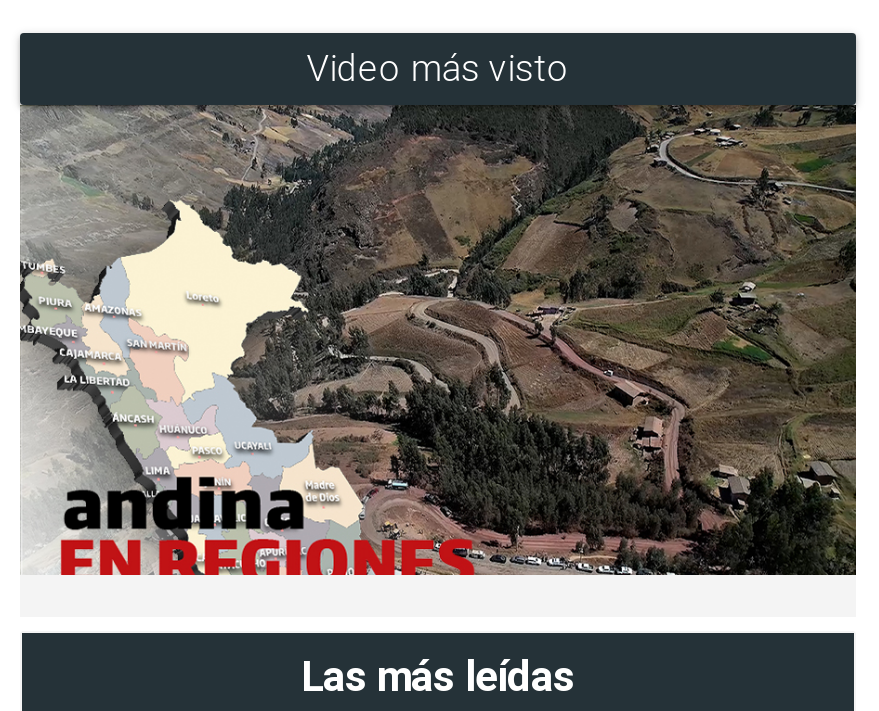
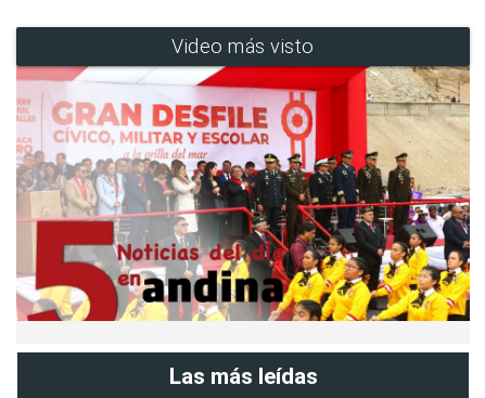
[18,105,858,577] [image] -> [16,65,471,322] [image]

